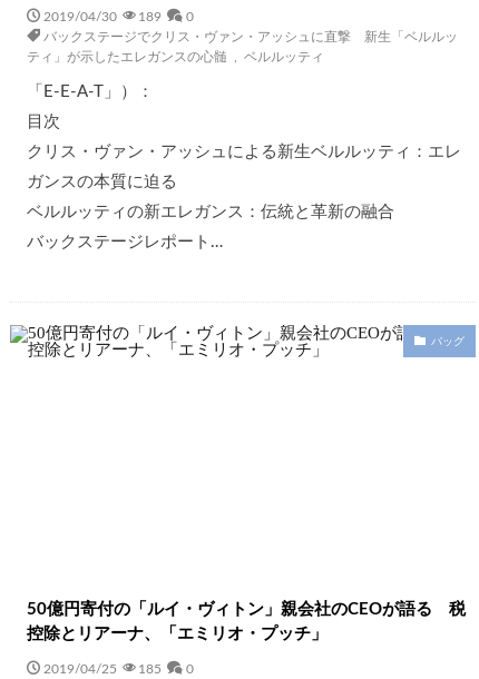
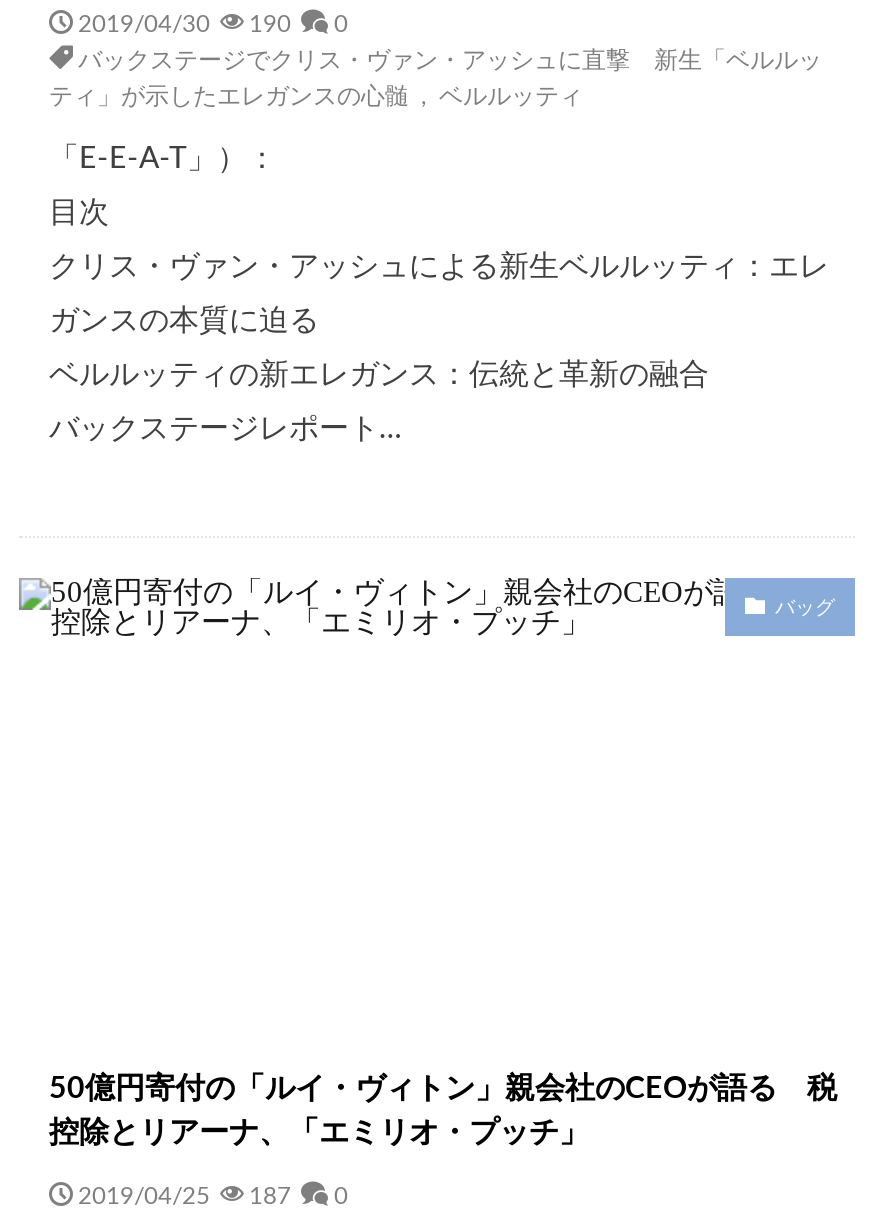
[43,9,193,22] 2019/04/30 189 0 -> [78,10,348,34] 2019/04/30 190 0
[43,661,193,675] 2019/04/25 185 0 -> [78,1182,348,1206] 2019/04/25 187 0

